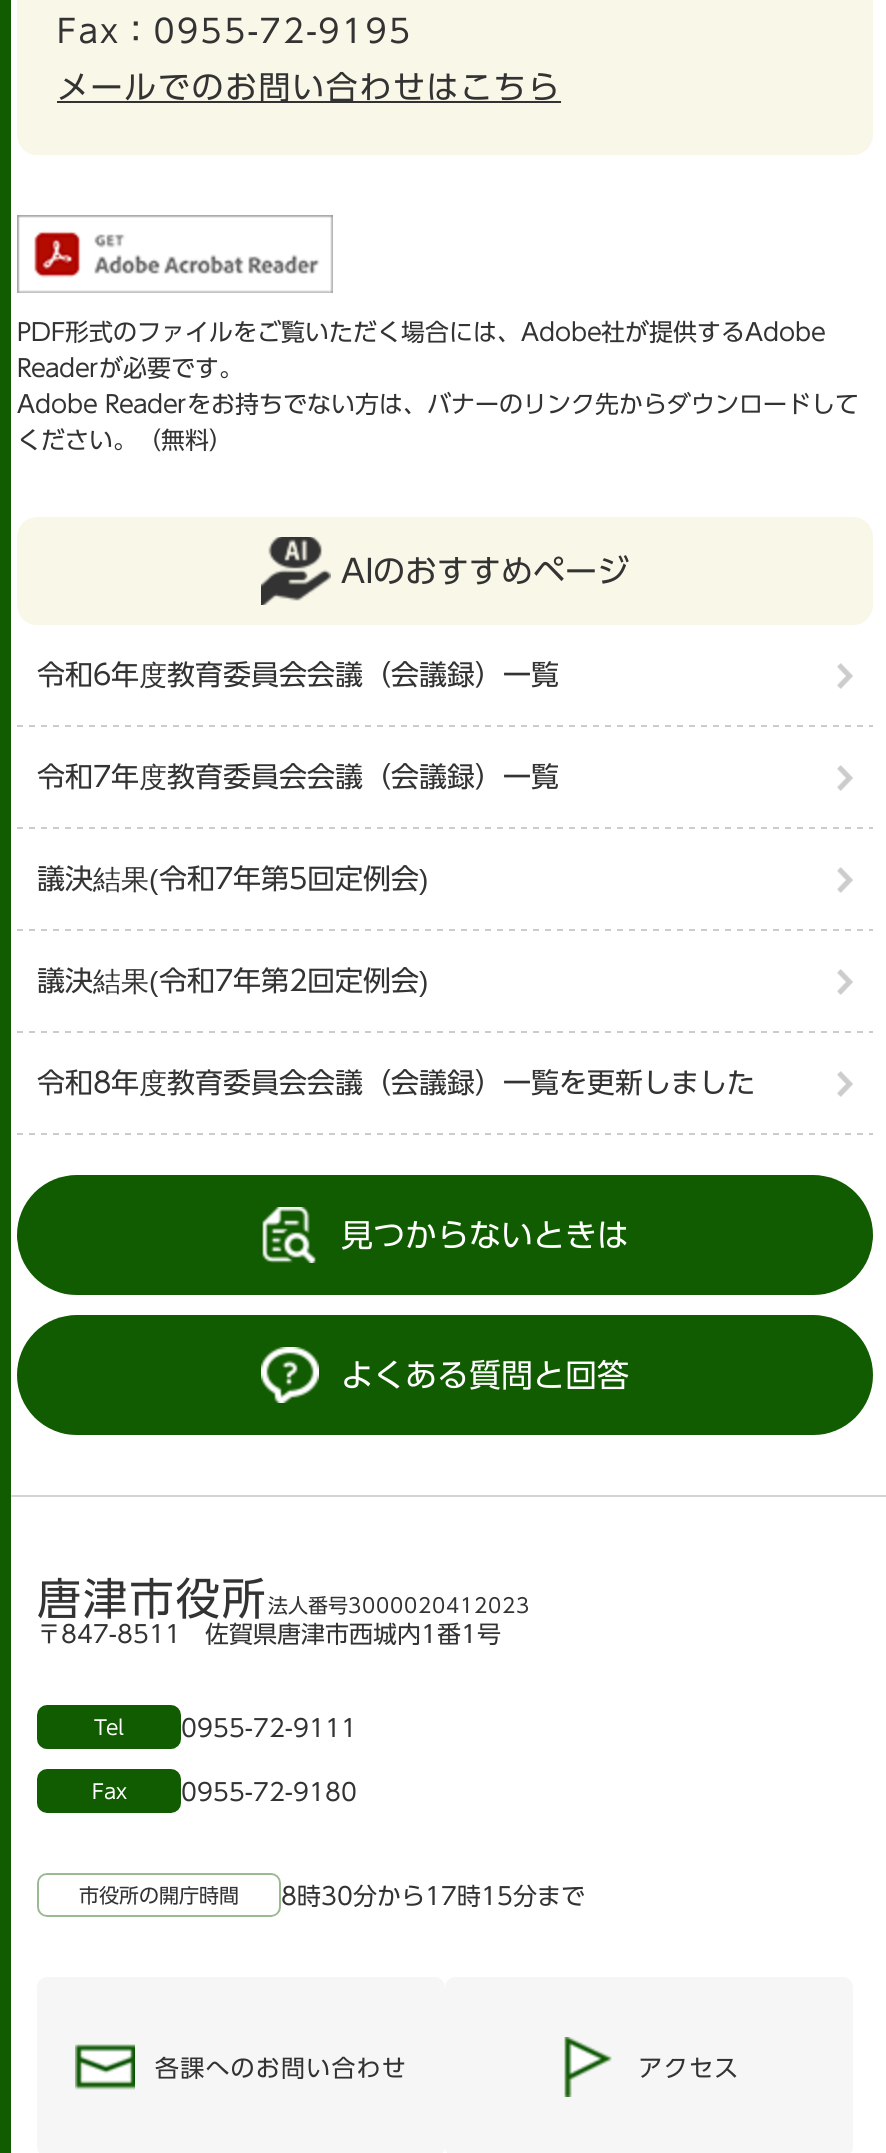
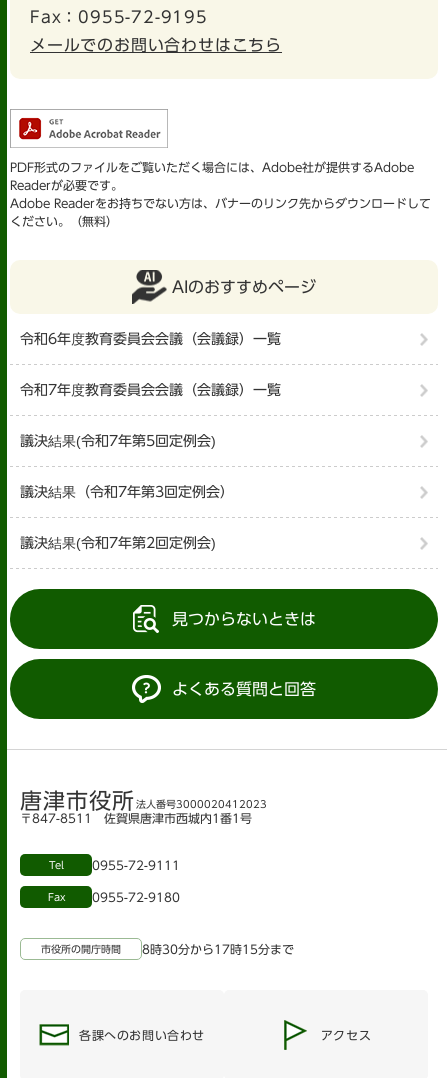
none -> [20,485,234,499] 議決結果（令和7年第3回定例会）
moved [37,966,429,994] -> [20,536,216,550]: 議決結果(令和7年第2回定例会)
[37,1068,755,1096] 令和8年度教育委員会会議（会議録）一覧を更新しました -> none

